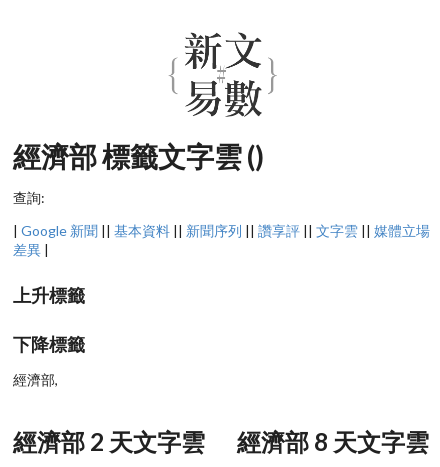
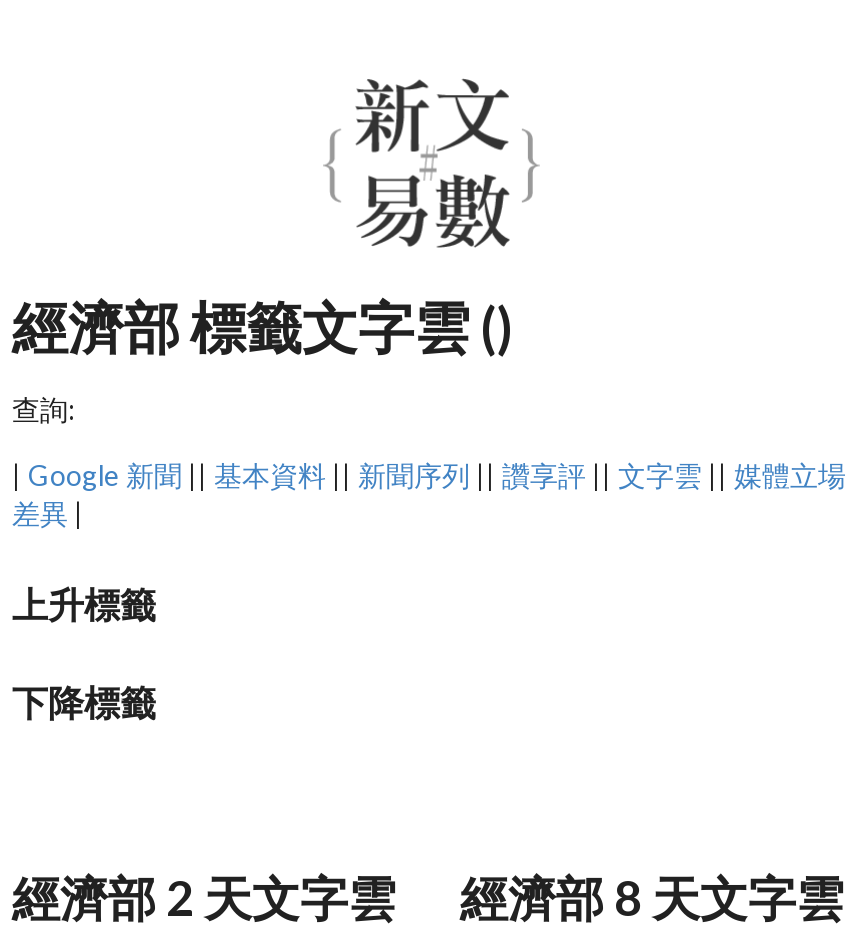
[13,371,58,388] 經濟部, -> none

